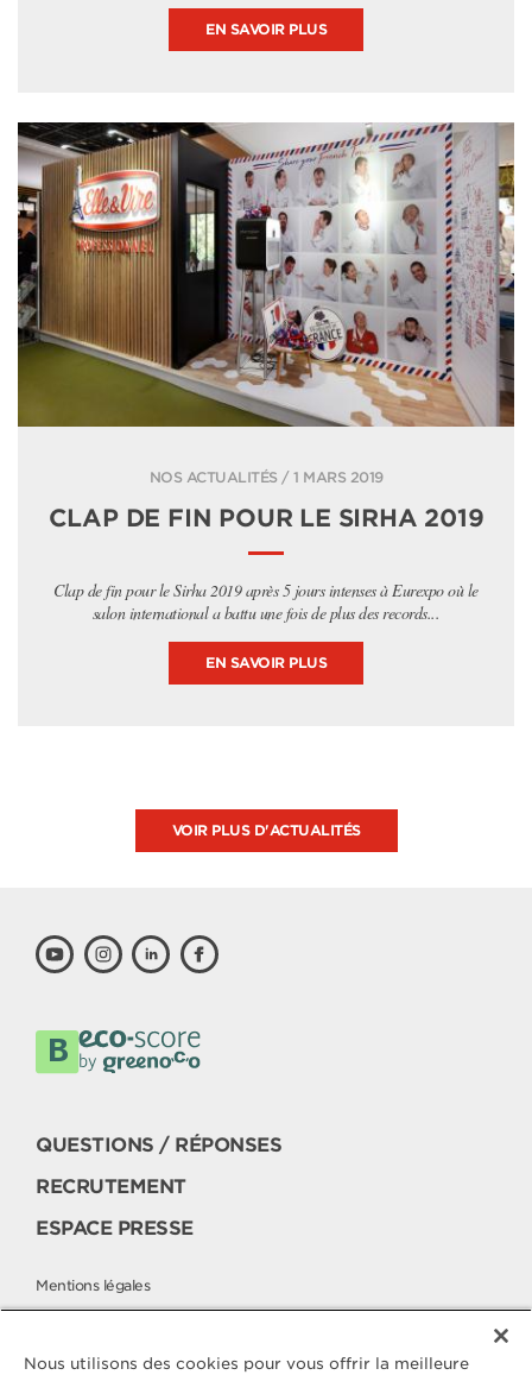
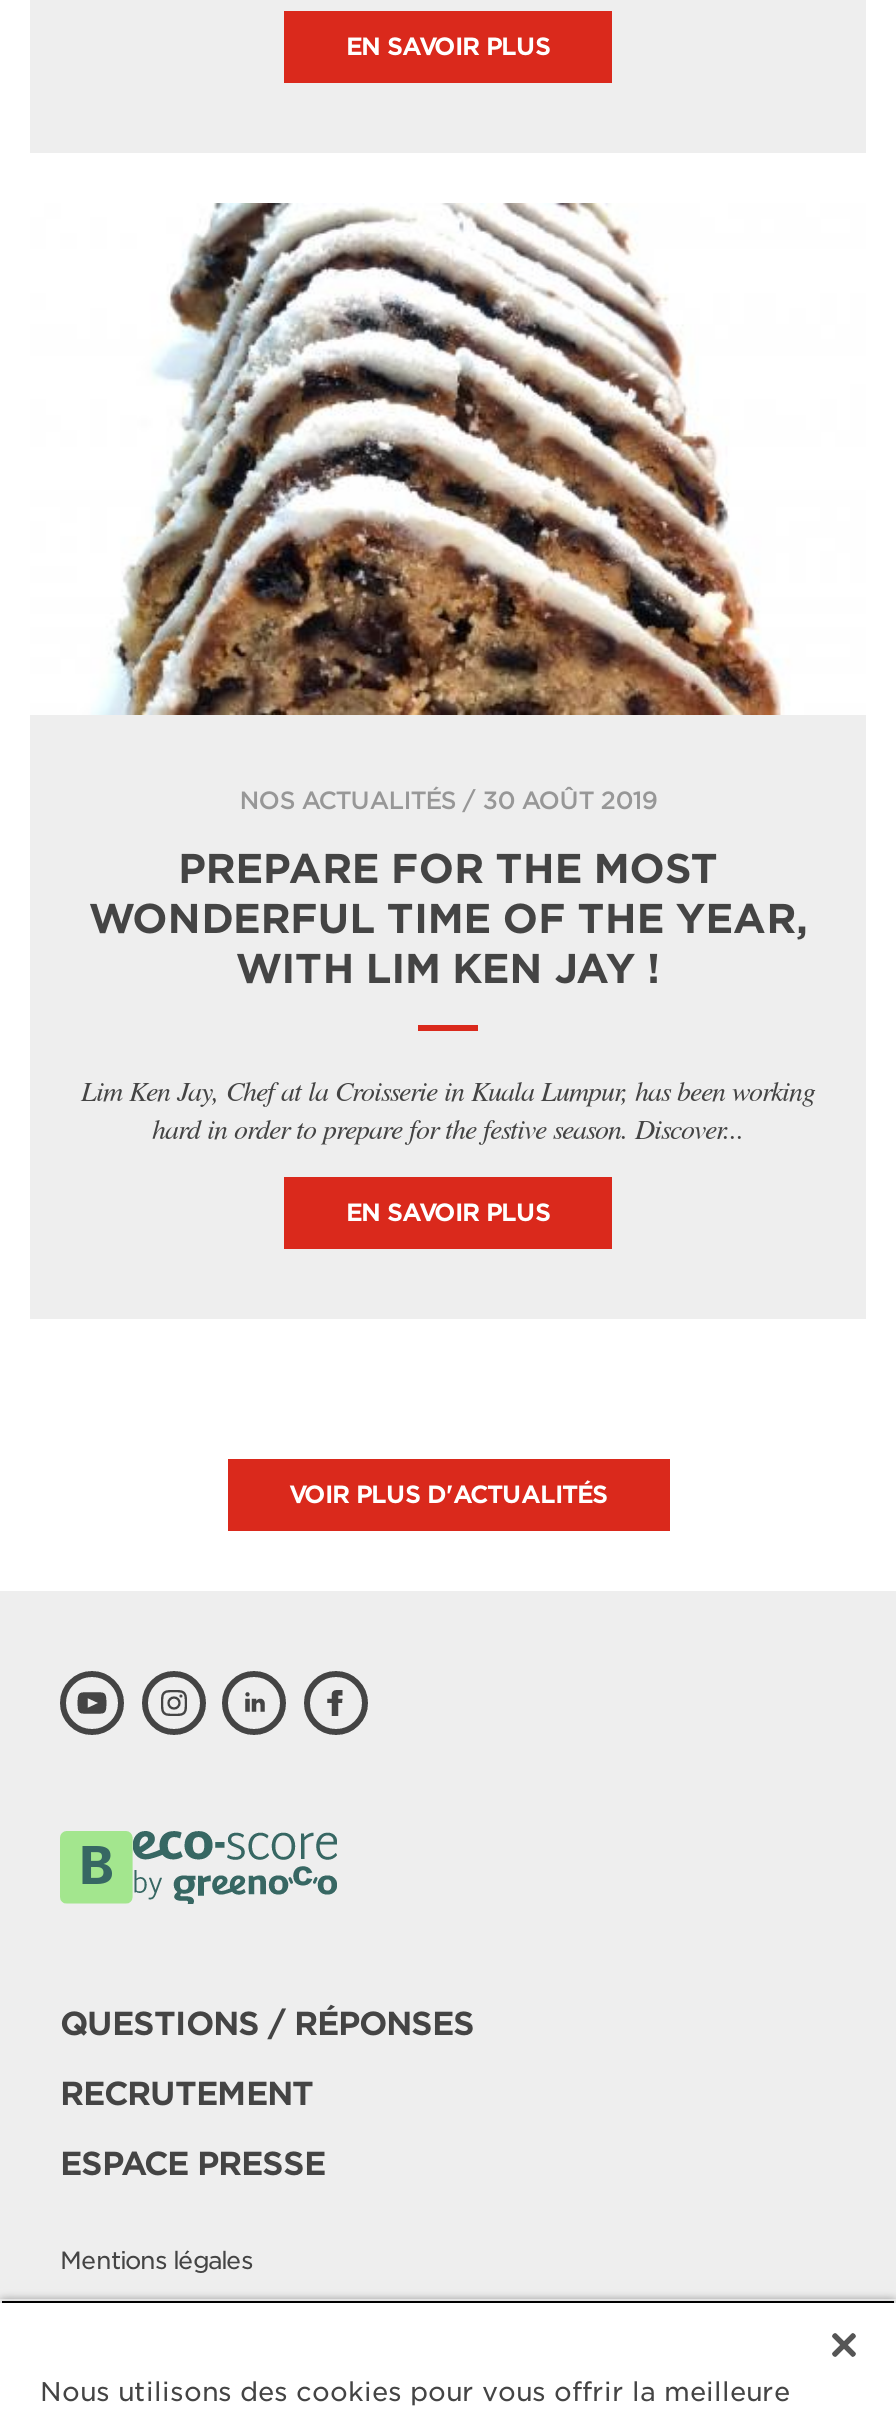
[17,121,515,486] [image] | NOS ACTUALITÉS / 1 MARS 2019 -> [30,201,866,815] [image] | NOS ACTUALITÉS / 30 AOÛT 2019
[48,504,484,532] CLAP DE FIN POUR LE SIRHA 2019 -> [88,845,808,993] PREPARE FOR THE MOST | WONDERFUL TIME OF THE YEAR, | WITH LIM KEN JAY !
[54,579,478,624] Clap de fin pour le Sirha 2019 après 5 jours intenses à Eurexpo où le | salon international a battu une fois de plus des records... -> [81,1071,815,1147] Lim Ken Jay, Chef at la Croisserie in Kuala Lumpur, has been working | hard in order to prepare for the festive season. Discover...

